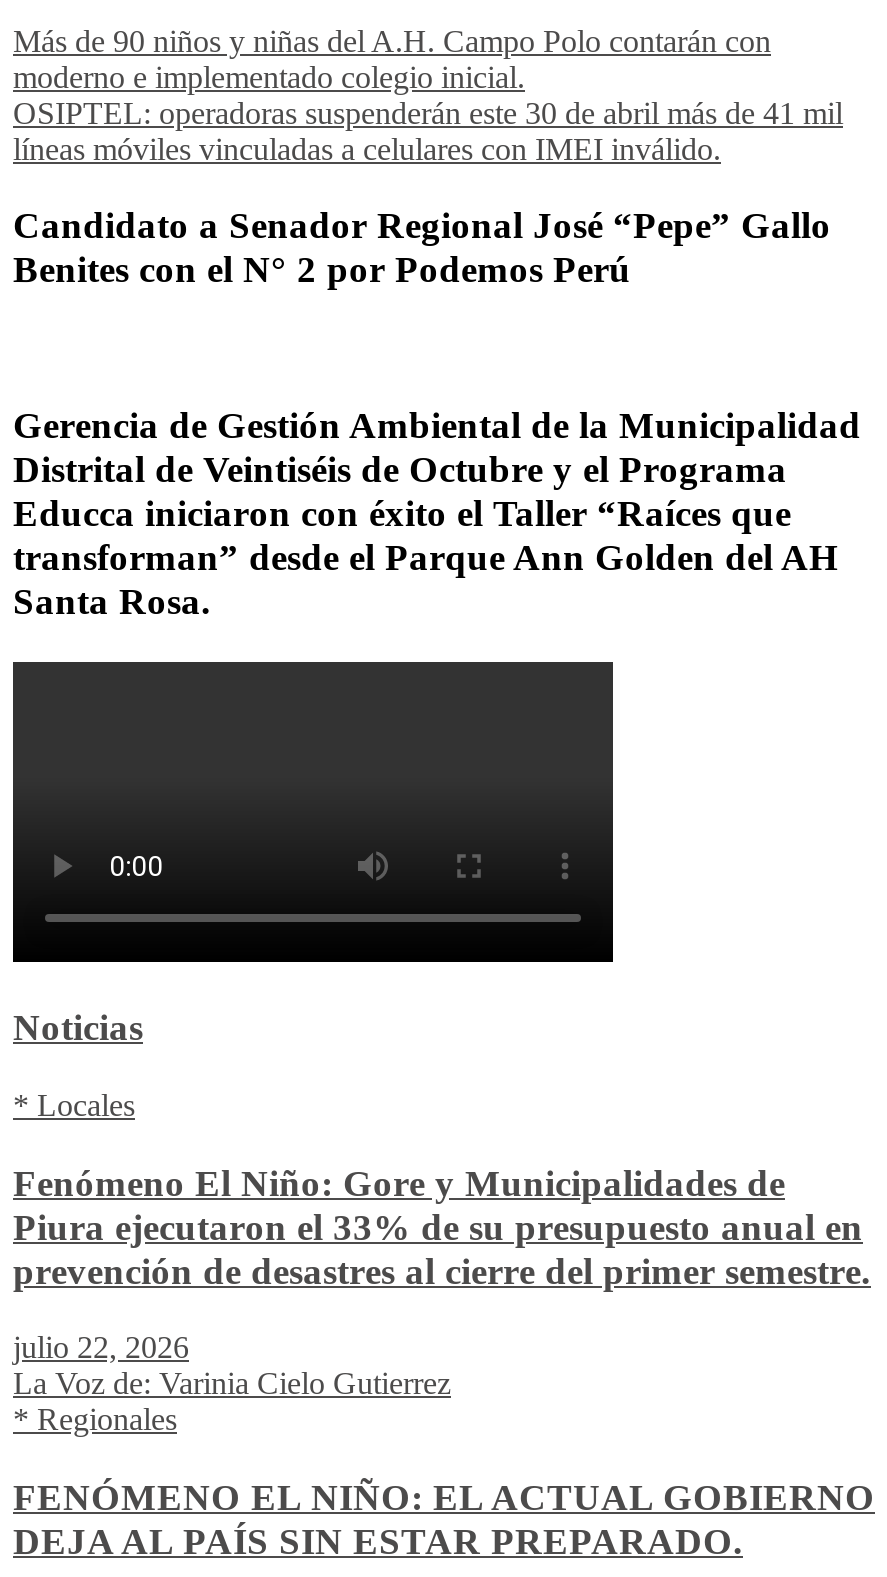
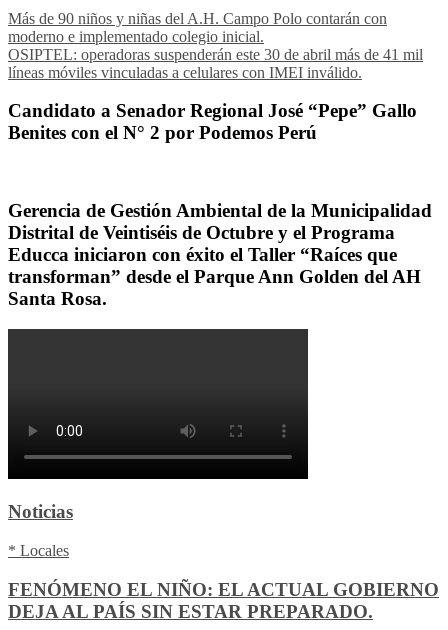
[13,1161,871,1437] Fenómeno El Niño: Gore y Municipalidades de | Piura ejecutaron el 33% de su presupuesto anual en | prevención de desastres al cierre del primer semestre. | julio 22, 2026 | La Voz de: Varinia Cielo Gutierrez | * Regionales -> none

